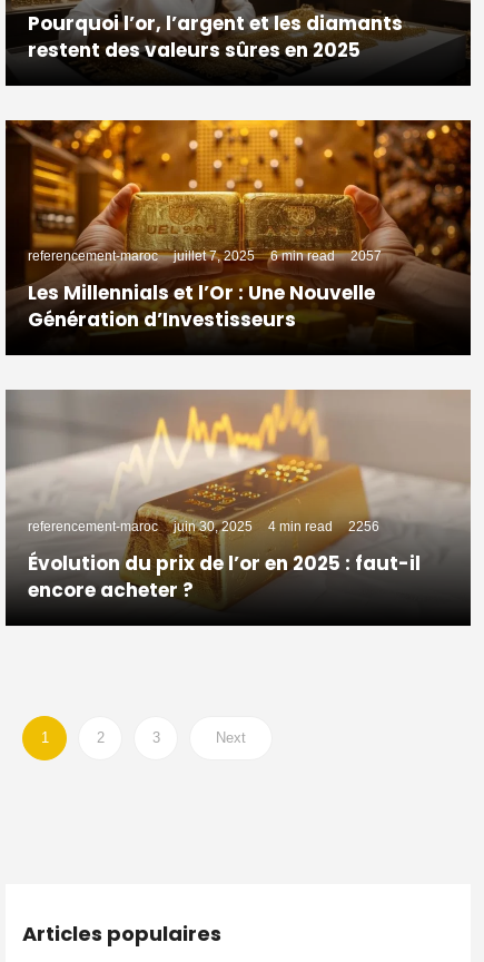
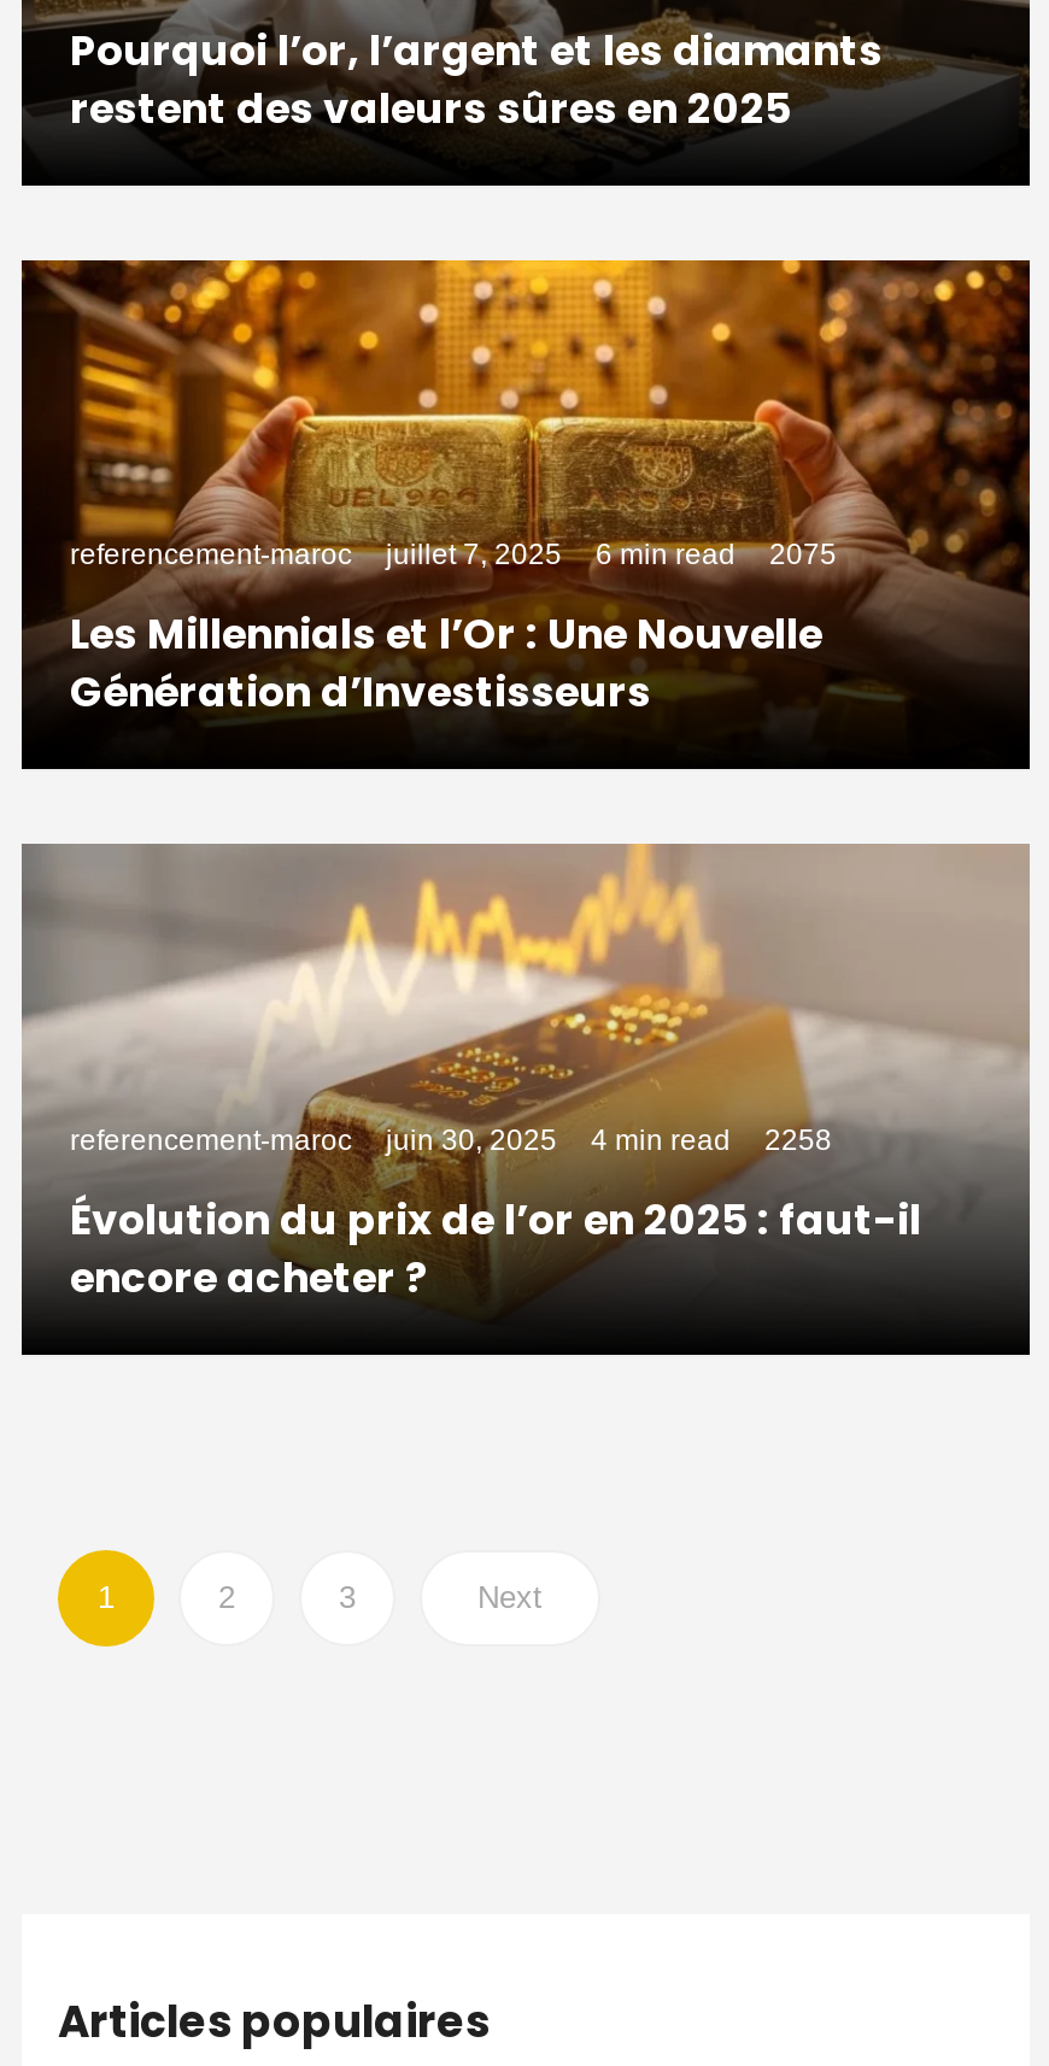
[28,248,382,264] referencement-maroc juillet 7, 2025 6 min read 2057 -> [70,538,837,572] referencement-maroc juillet 7, 2025 6 min read 2075
[28,519,379,534] referencement-maroc juin 30, 2025 4 min read 2256 -> [70,1123,832,1156] referencement-maroc juin 30, 2025 4 min read 2258

